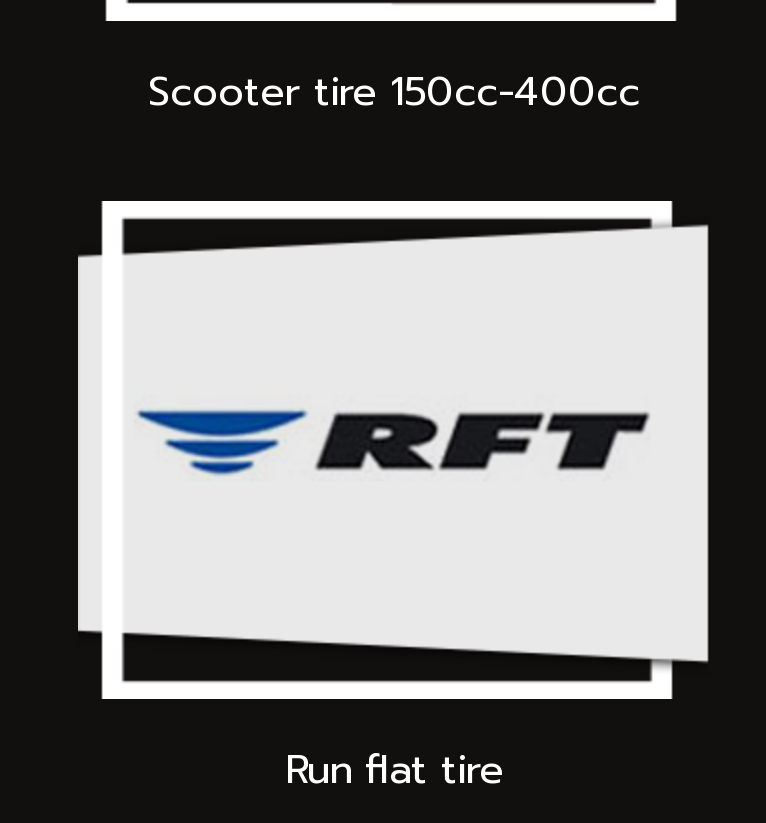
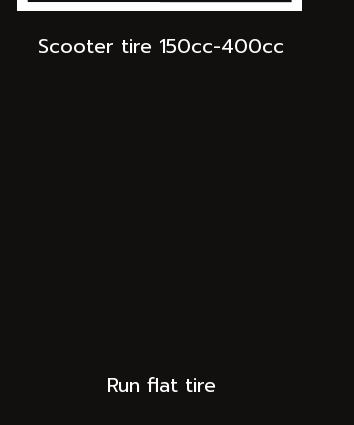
[76,199,710,701] [image] -> none

